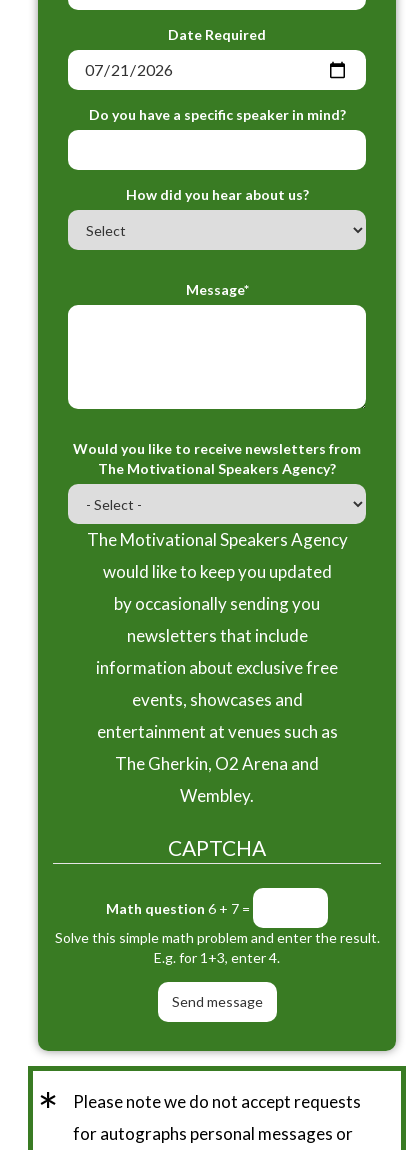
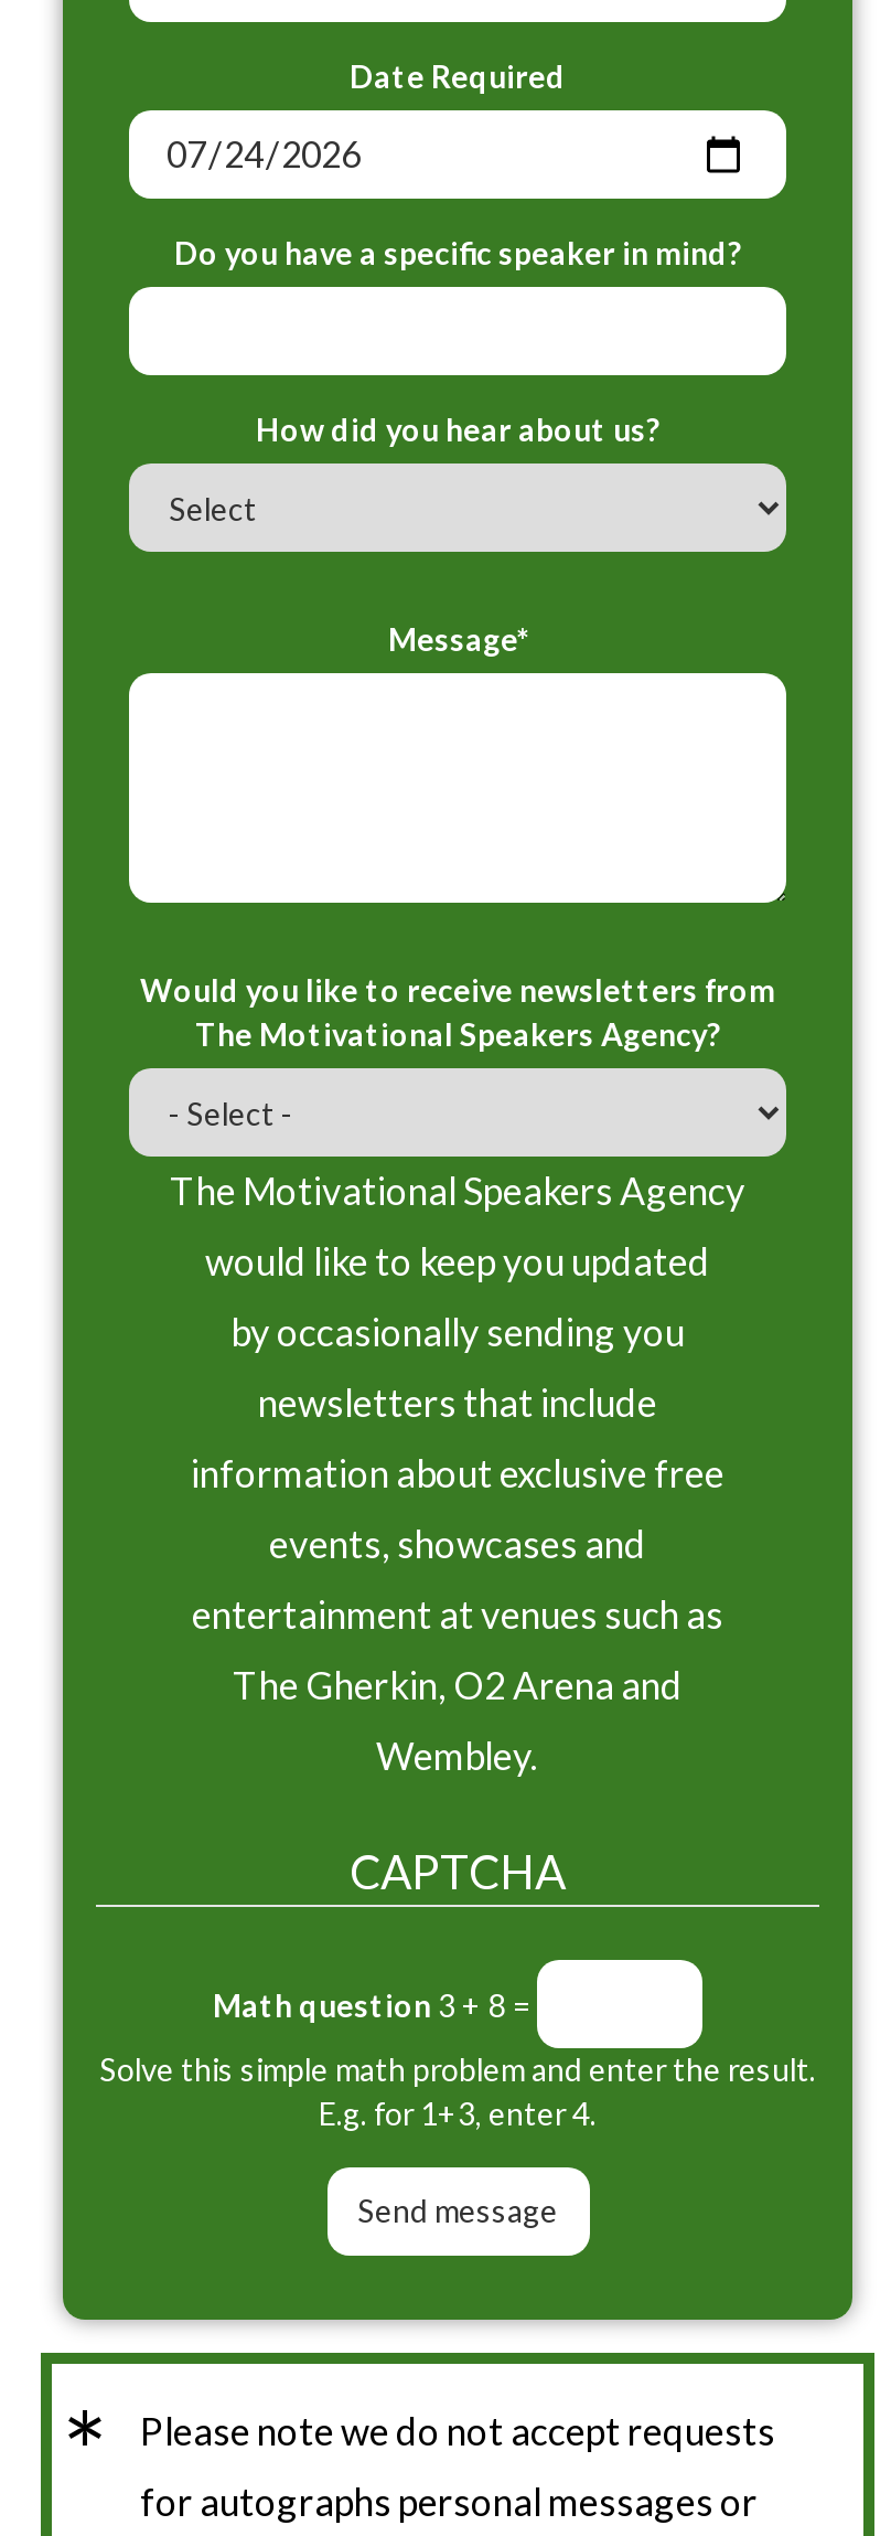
[106,900,250,917] Math question 6 + 7 = -> [213,1987,530,2025] Math question 3 + 8 =

